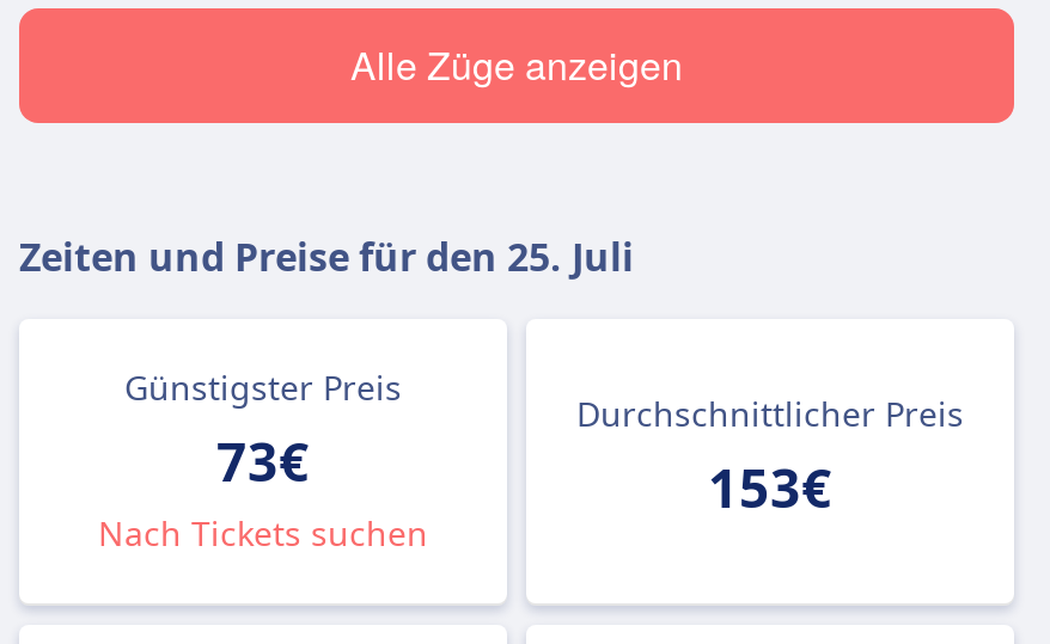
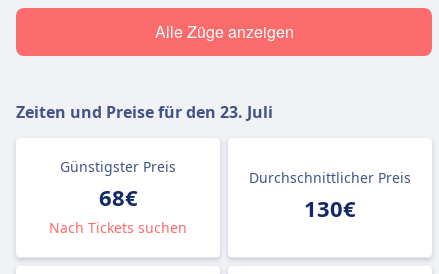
[19,231,634,283] Zeiten und Preise für den 25. Juli -> [16,101,273,123] Zeiten und Preise für den 23. Juli
[216,424,310,496] 73€ -> [98,182,137,212] 68€
[708,450,832,522] 153€ -> [304,193,356,223] 130€

